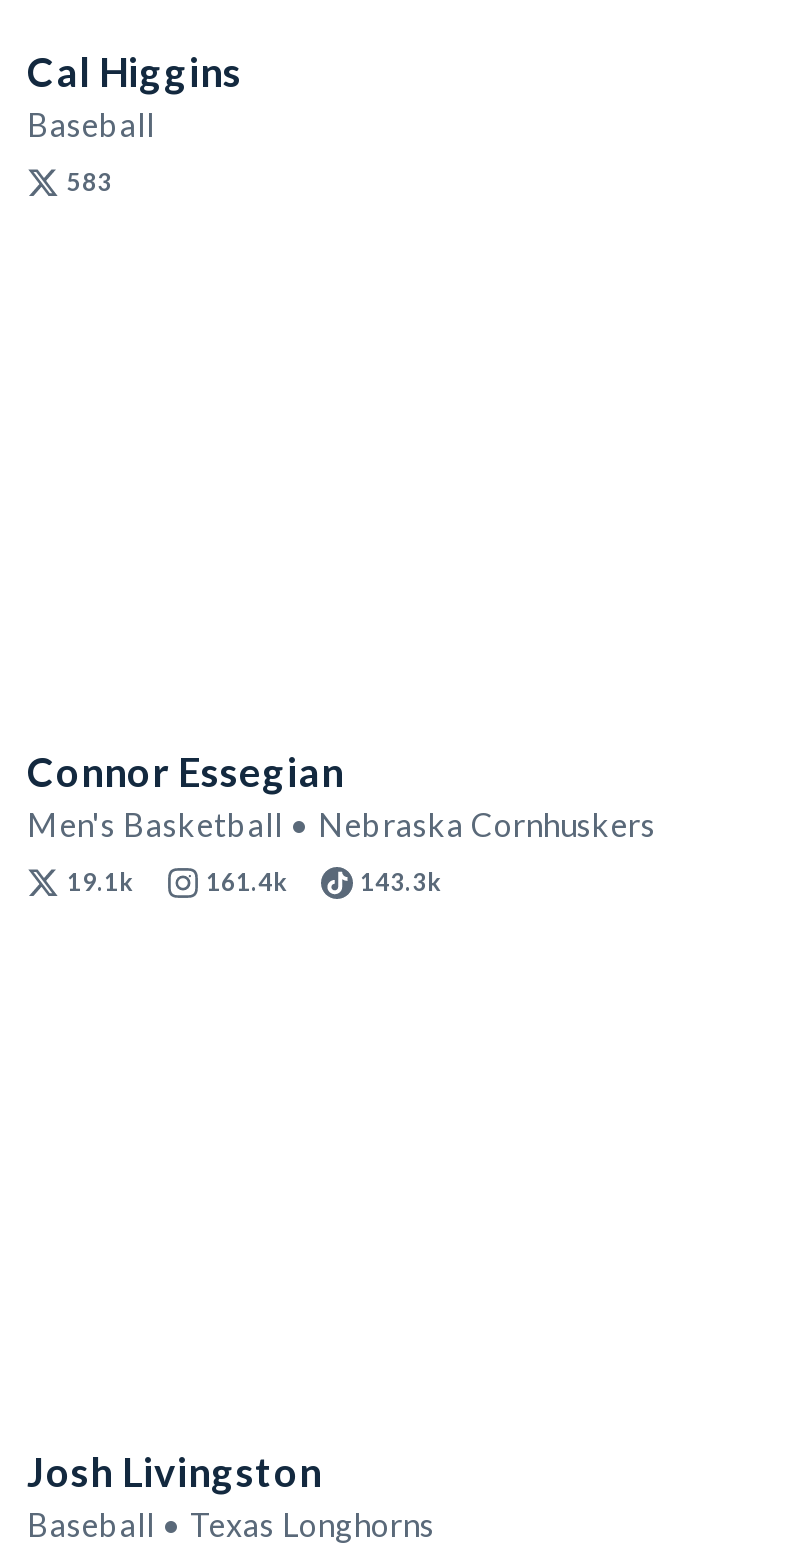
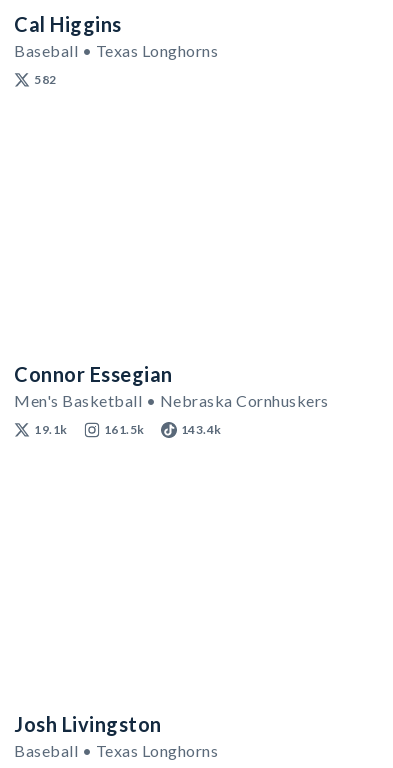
[27,105,155,143] Baseball -> [14,41,218,60] Baseball • Texas Longhorns
[67,167,112,197] 583 -> [34,72,56,87] 582
[206,867,442,897] 161.4k | 143.3k -> [103,422,221,437] 161.5k | 143.4k

